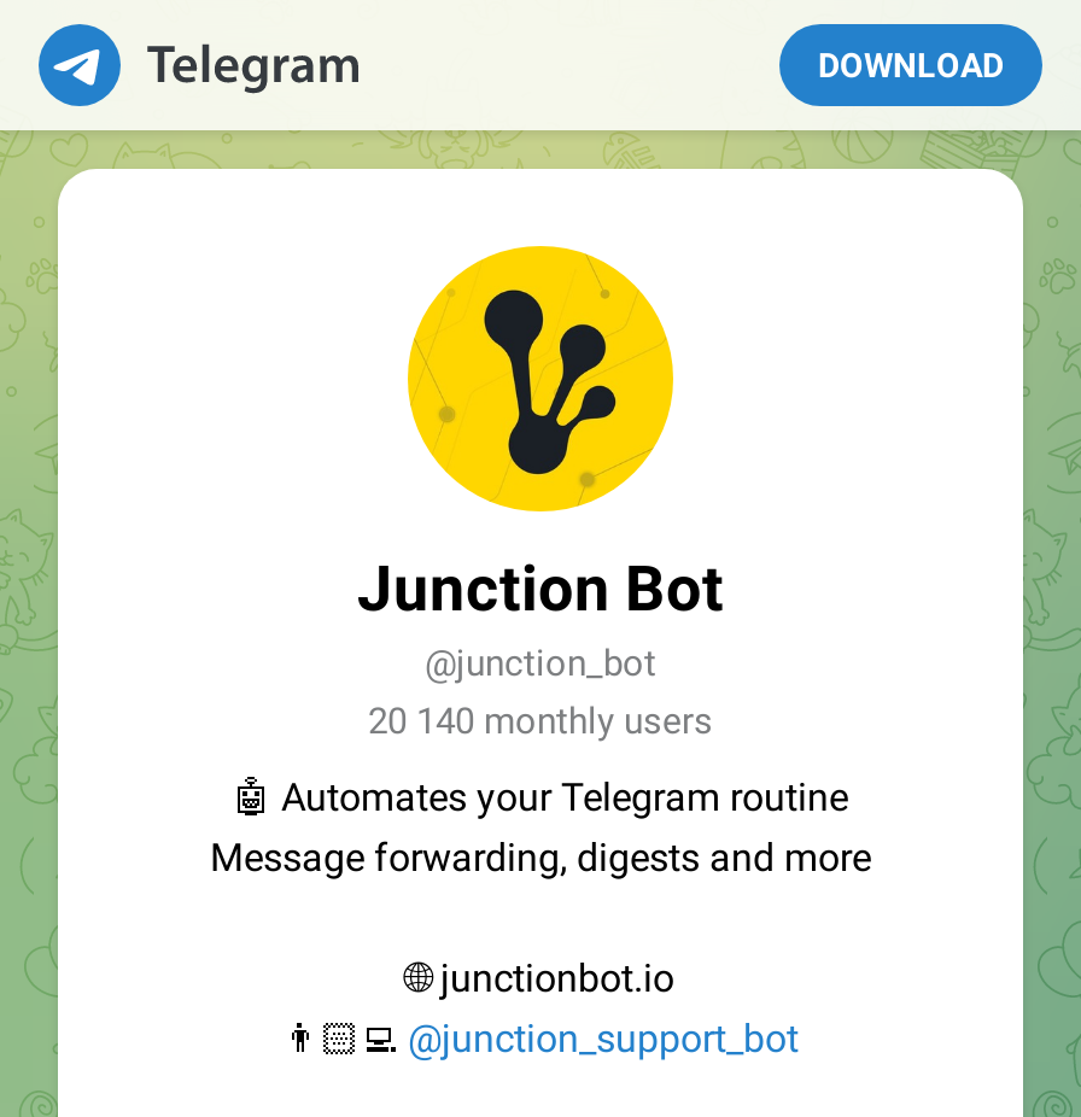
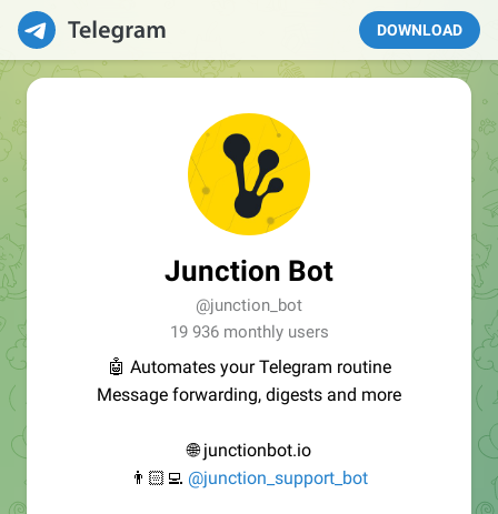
[368,700,713,743] 20 140 monthly users -> [170,322,328,342] 19 936 monthly users

